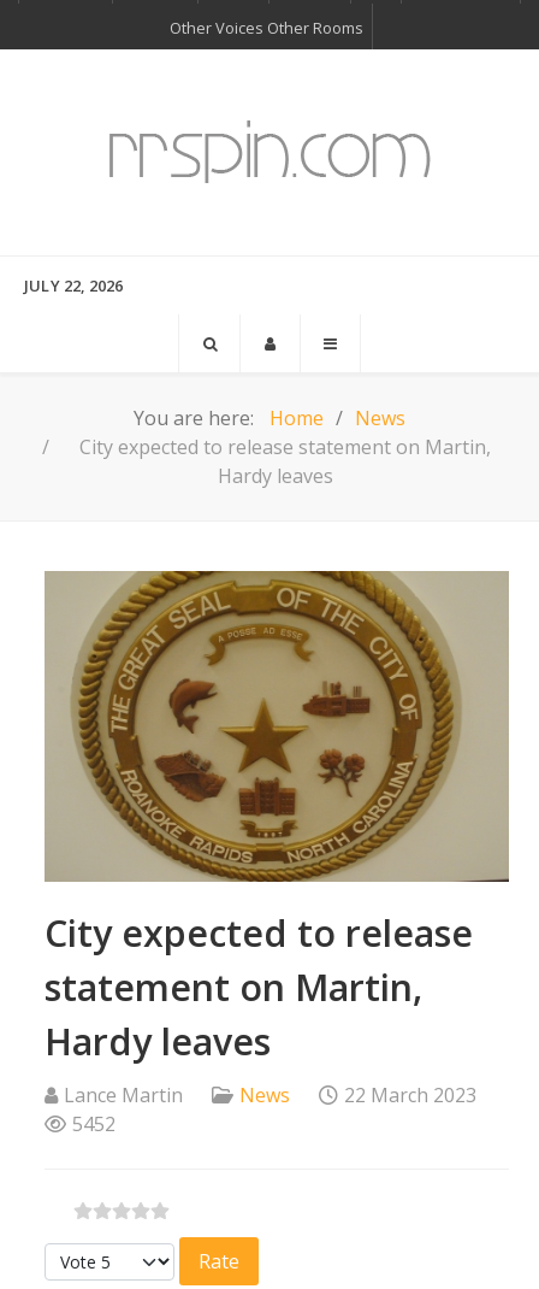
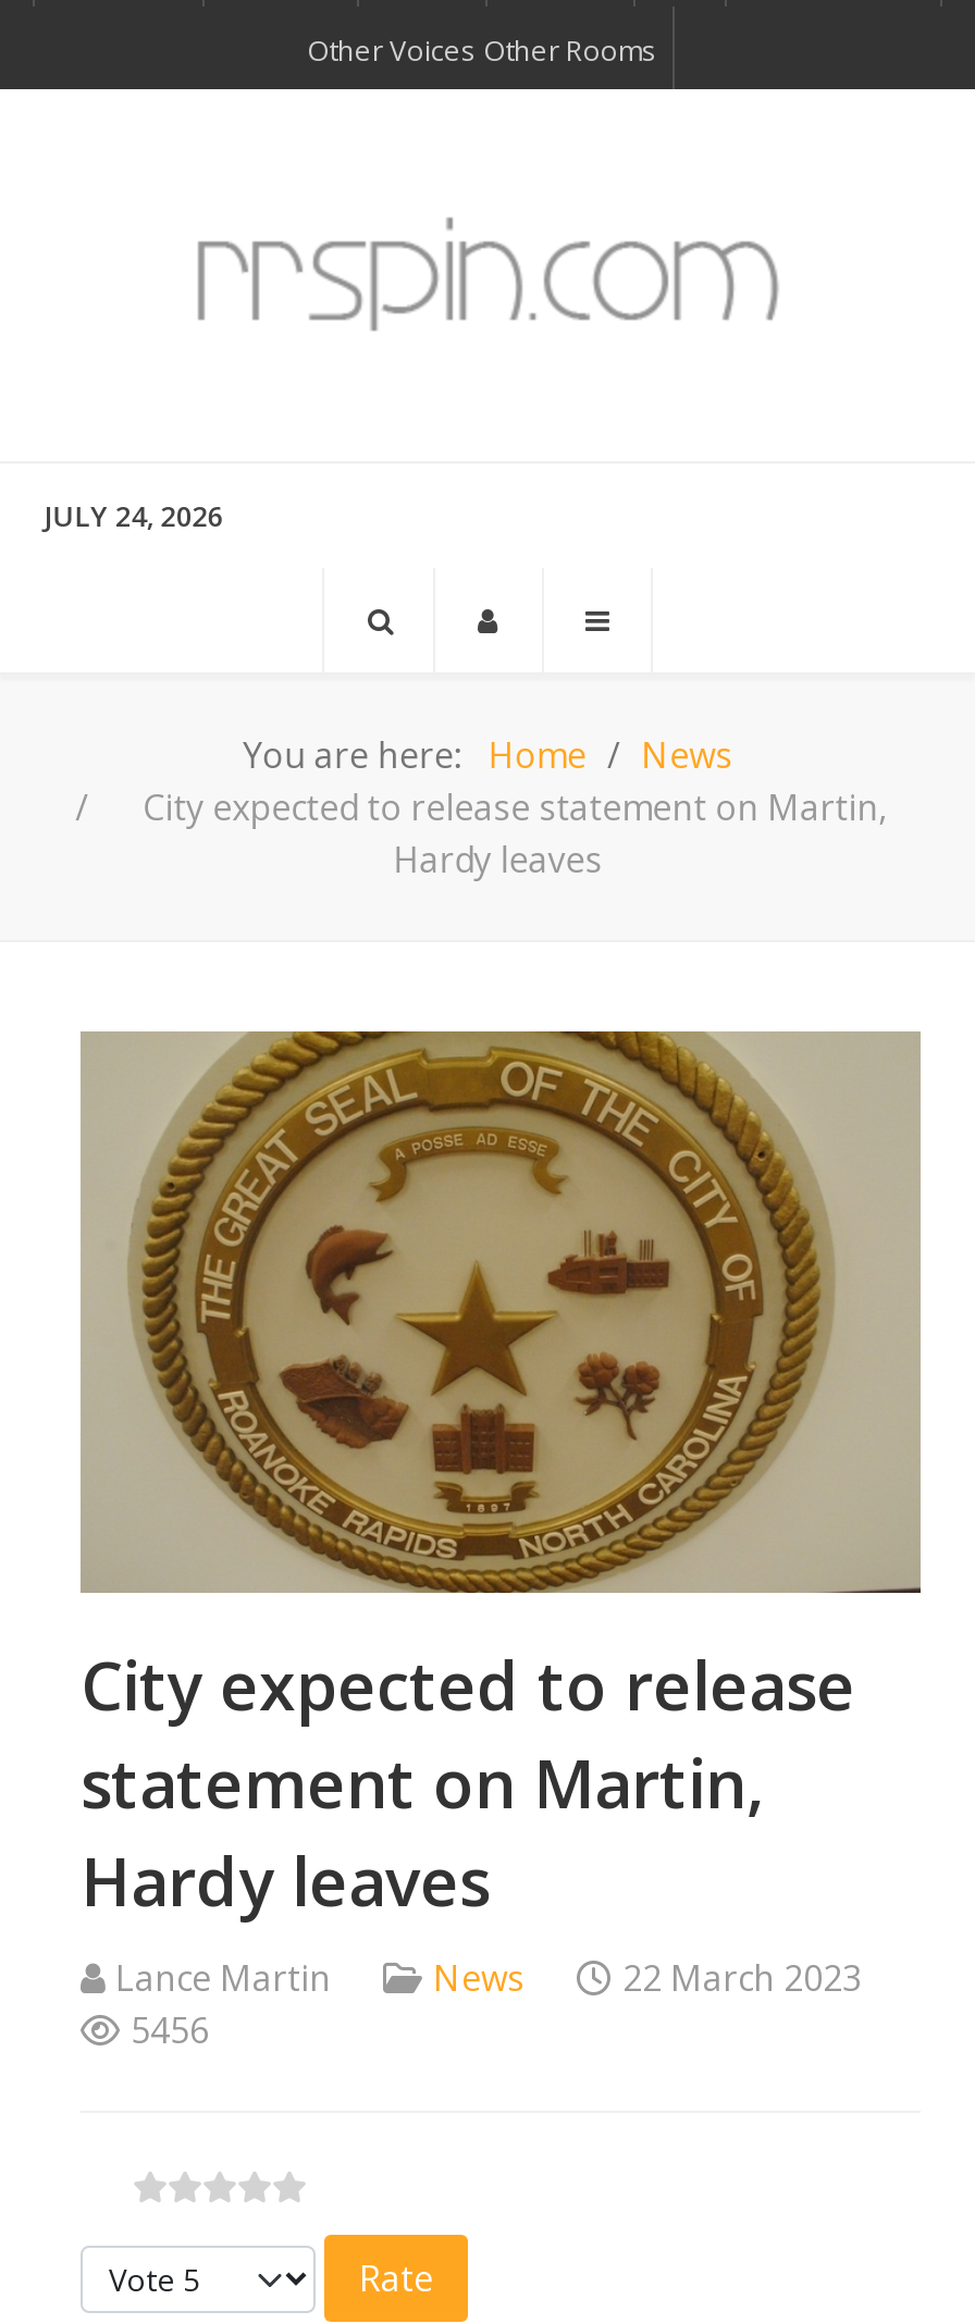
[24,274,123,296] JULY 22, 2026 -> [44,495,223,535] JULY 24, 2026
[72,1111,115,1138] 5452 -> [131,2007,209,2055] 5456

